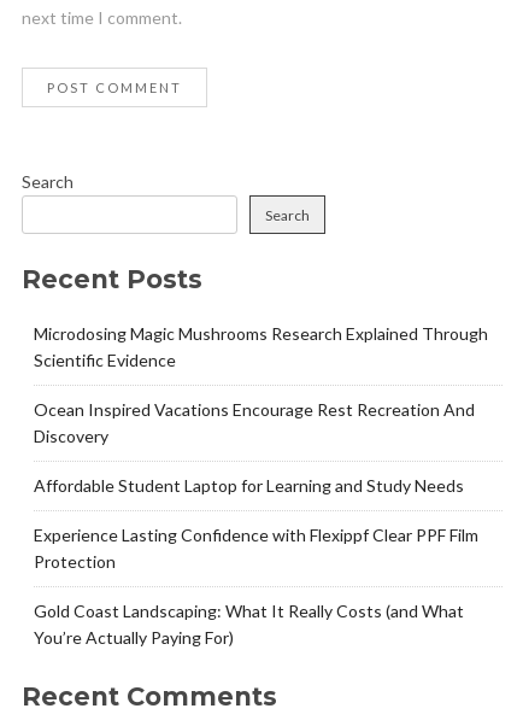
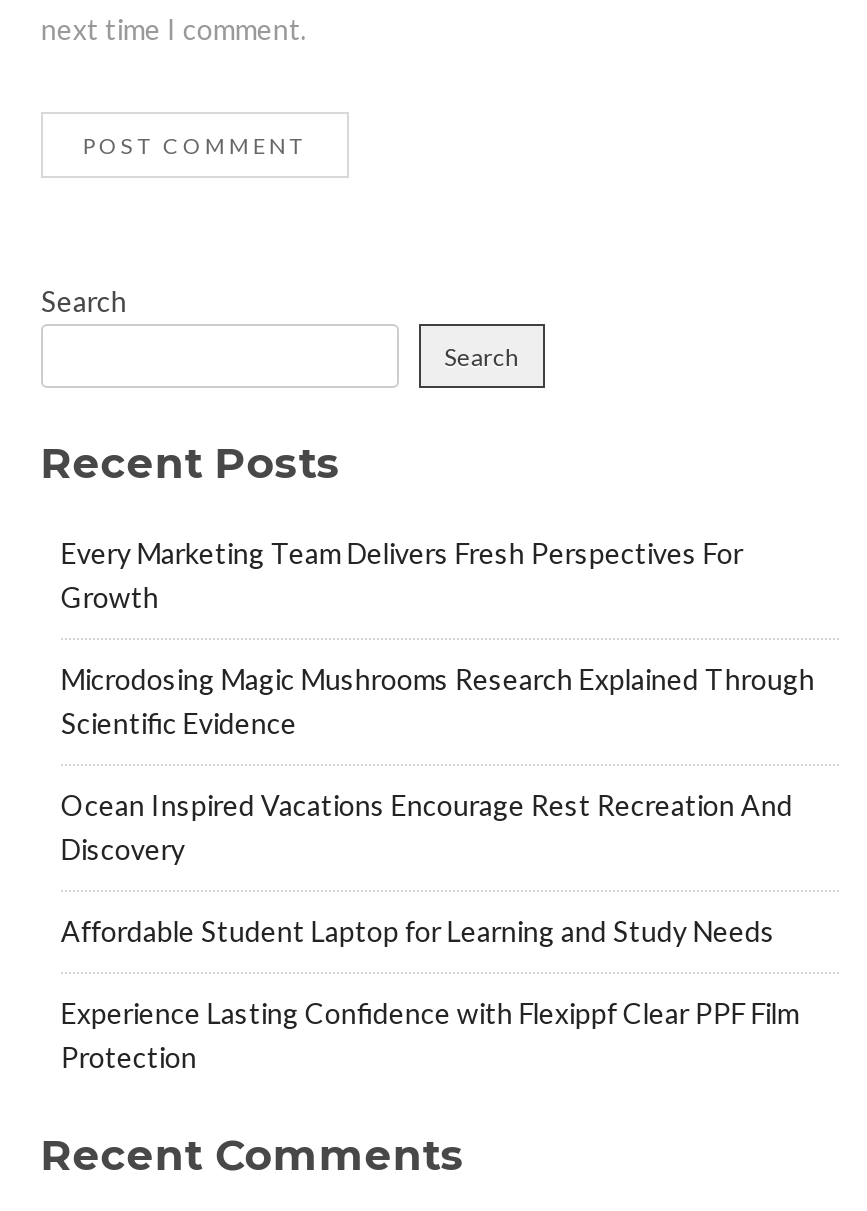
none -> [61,537,743,615] Every Marketing Team Delivers Fresh Perspectives For | Growth
moved [34,324,488,572] -> [61,663,815,1075]: Microdosing Magic Mushrooms Research Explained Through | Scientific Evidence | Ocean Inspired Vacations Encourage Rest Recreation And | Discovery | Affordable Student Laptop for Learning and Study Needs | Experience Lasting Confidence with Flexippf Clear PPF Film | Protection
[34,601,464,648] Gold Coast Landscaping: What It Really Costs (and What | You’re Actually Paying For) -> none

